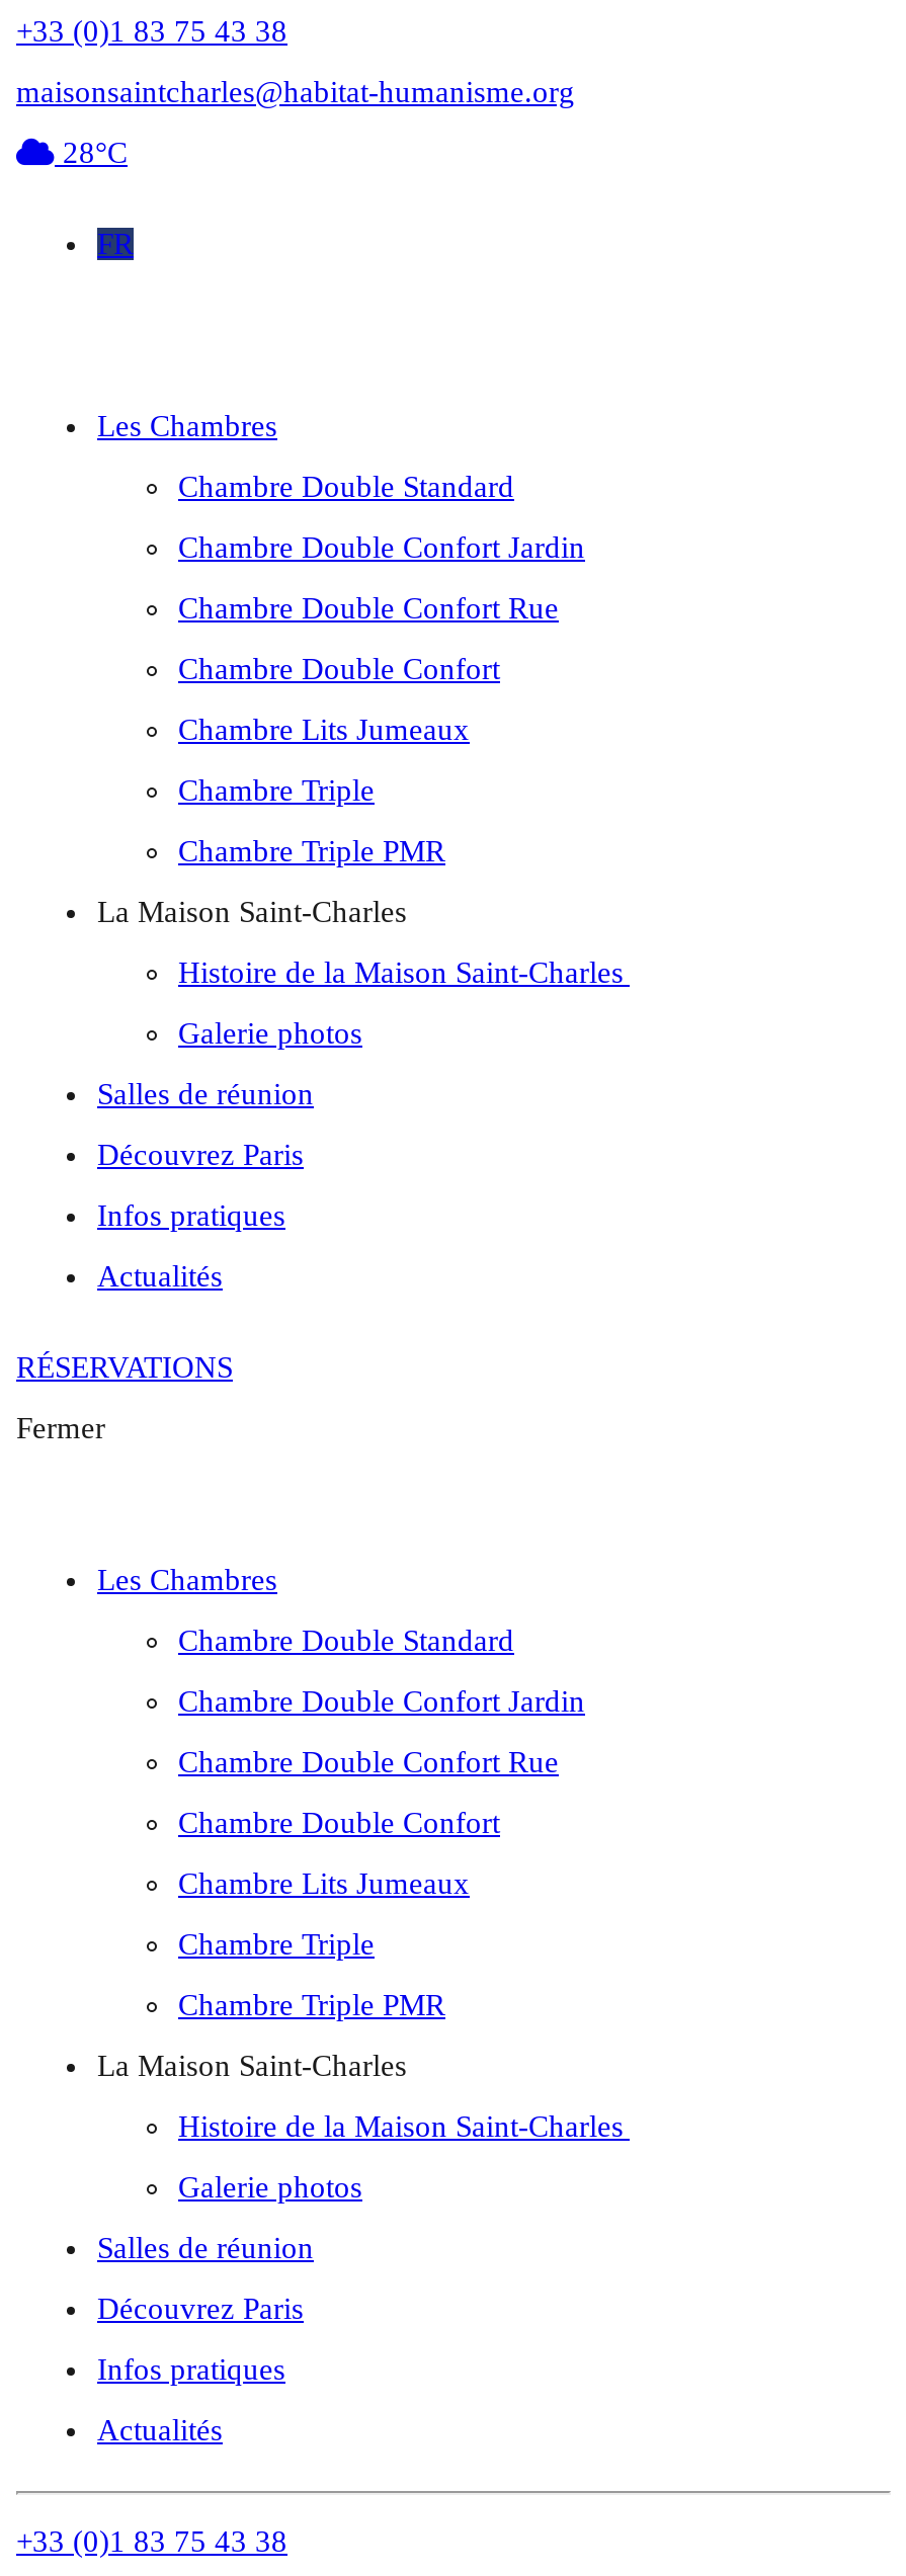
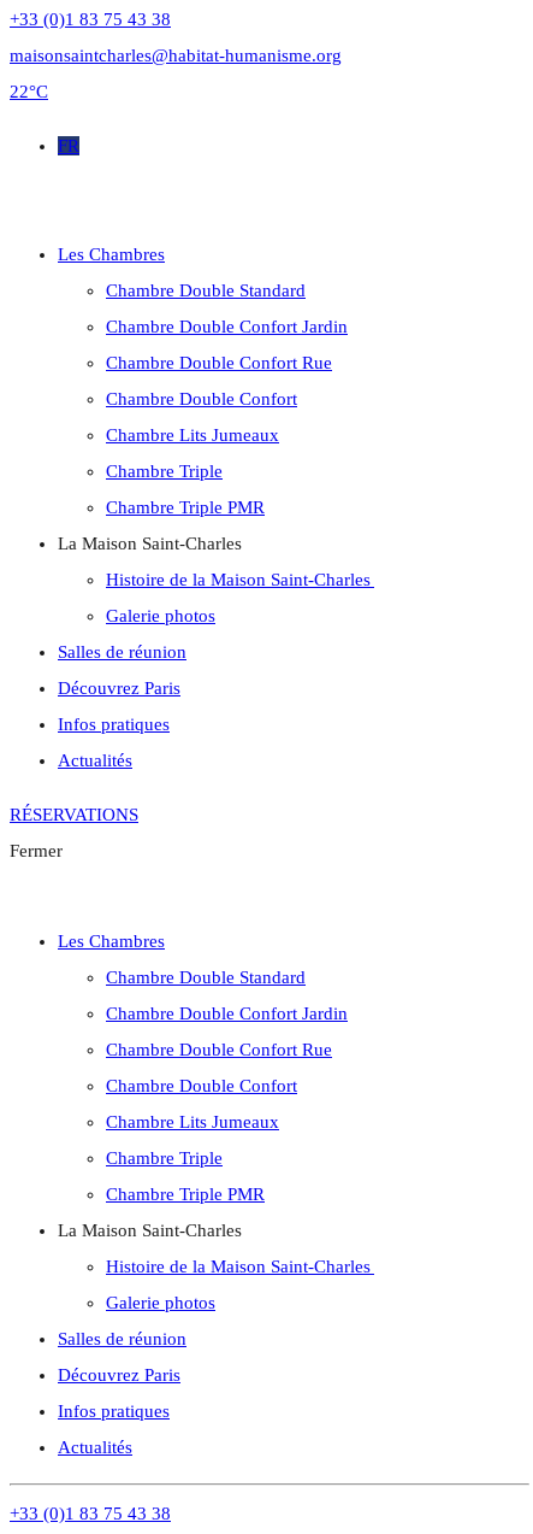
[55,137,128,169] 28°C -> [10,82,48,101] 22°C

